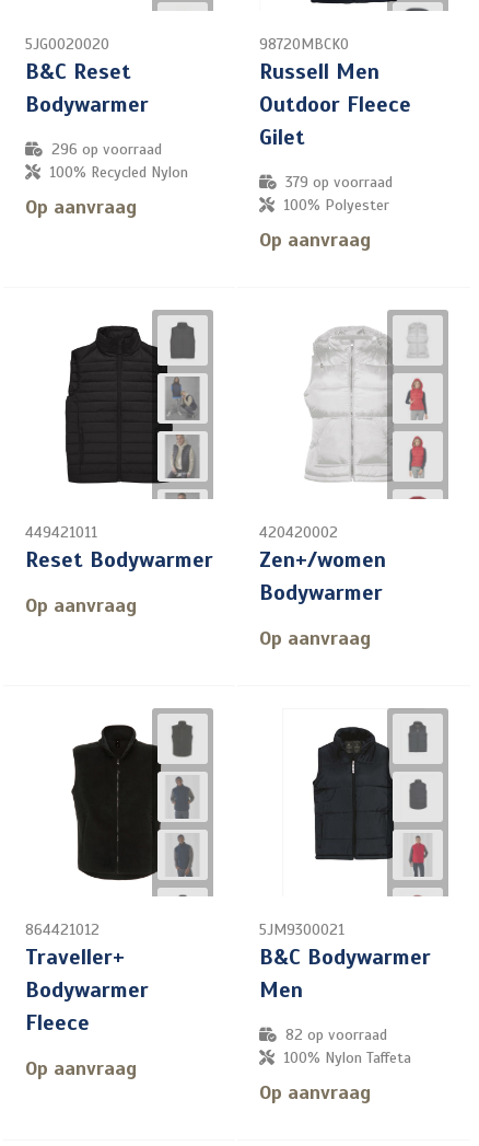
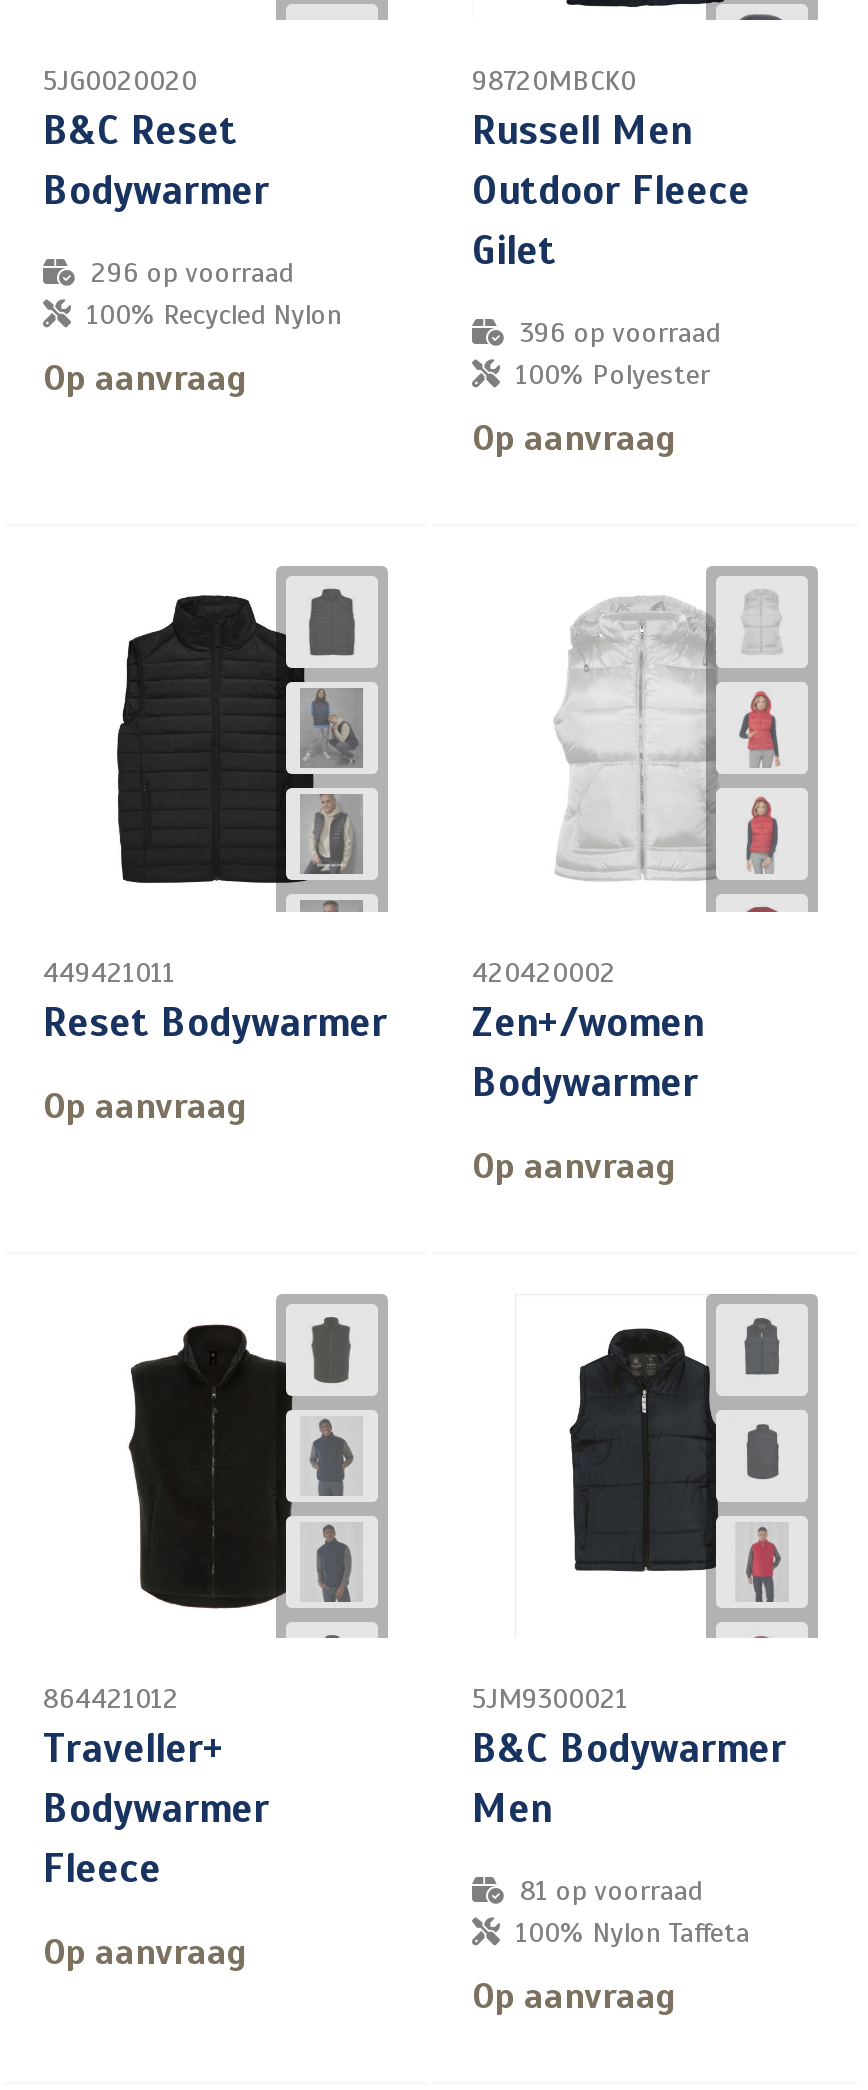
[285,173,393,192] 379 op voorraad -> [520,316,720,350] 396 op voorraad
[285,1026,387,1044] 82 op voorraad -> [520,1874,702,1908] 81 op voorraad

